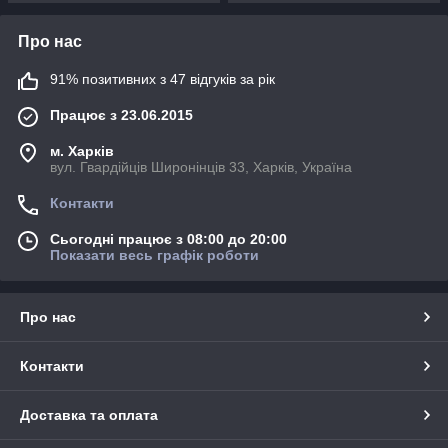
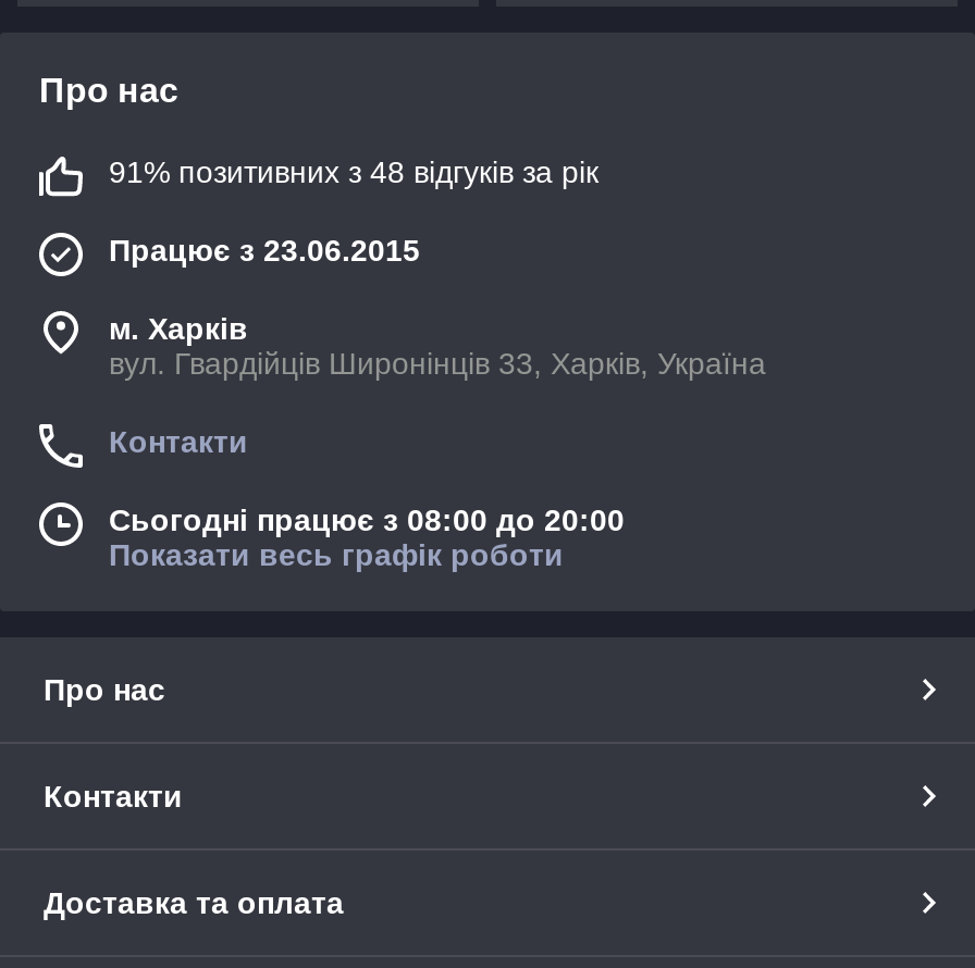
[50,71,275,87] 91% позитивних з 47 відгуків за рік -> [109,155,598,190] 91% позитивних з 48 відгуків за рік

